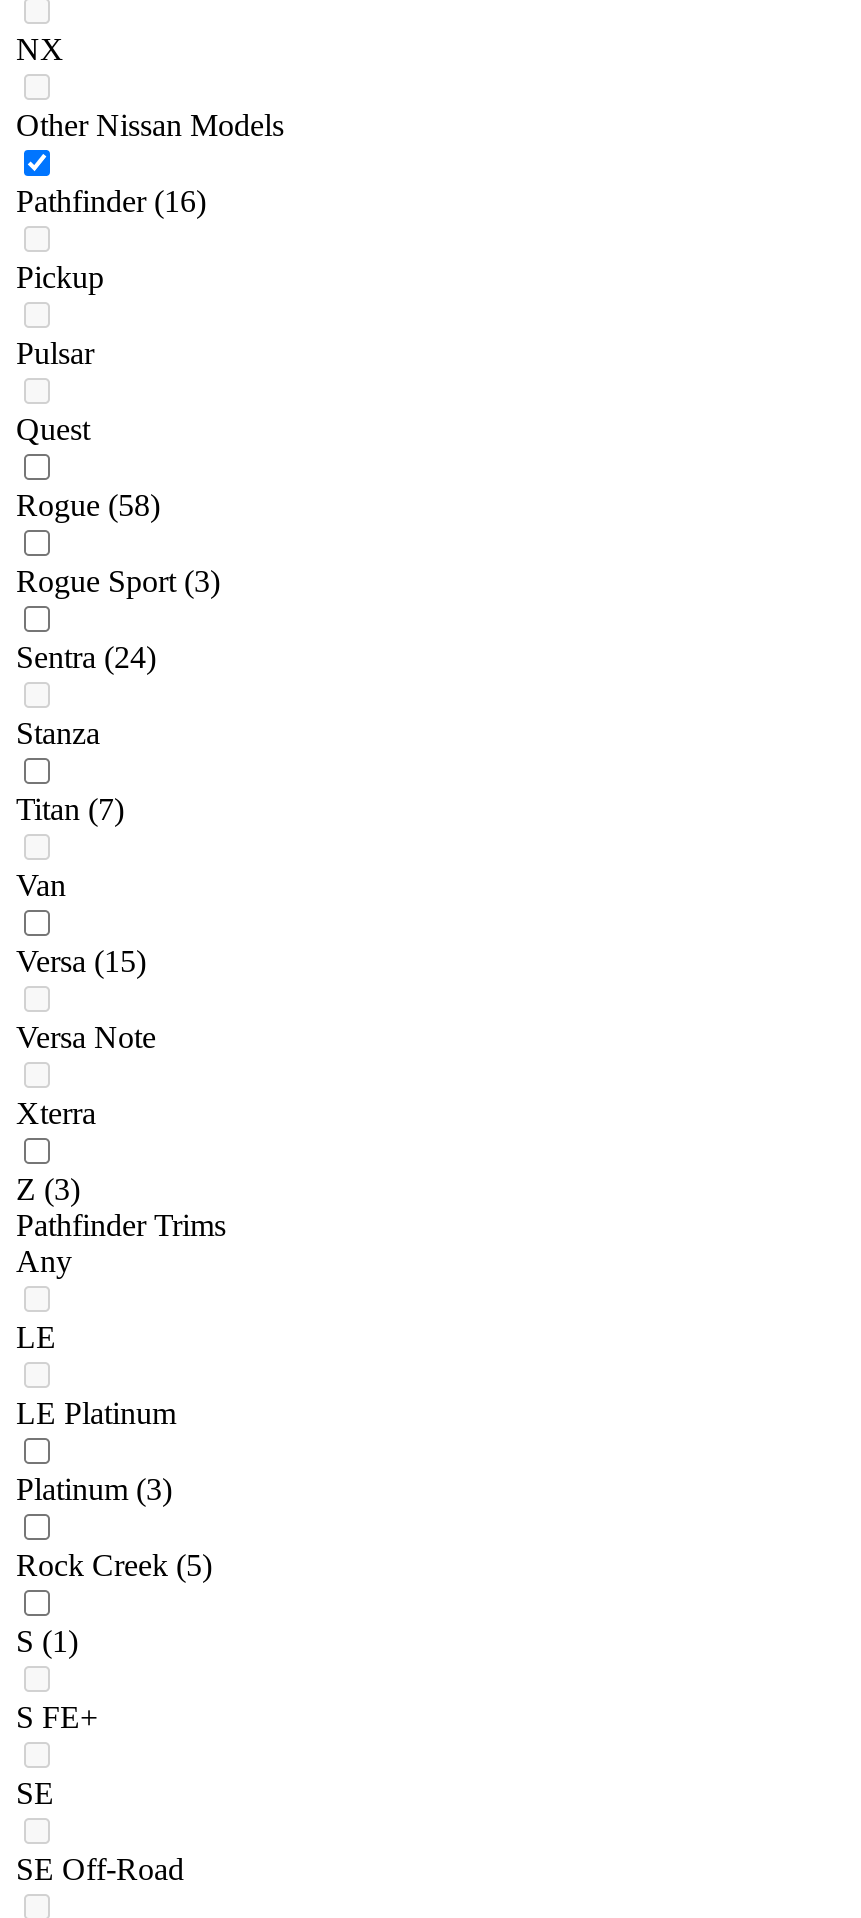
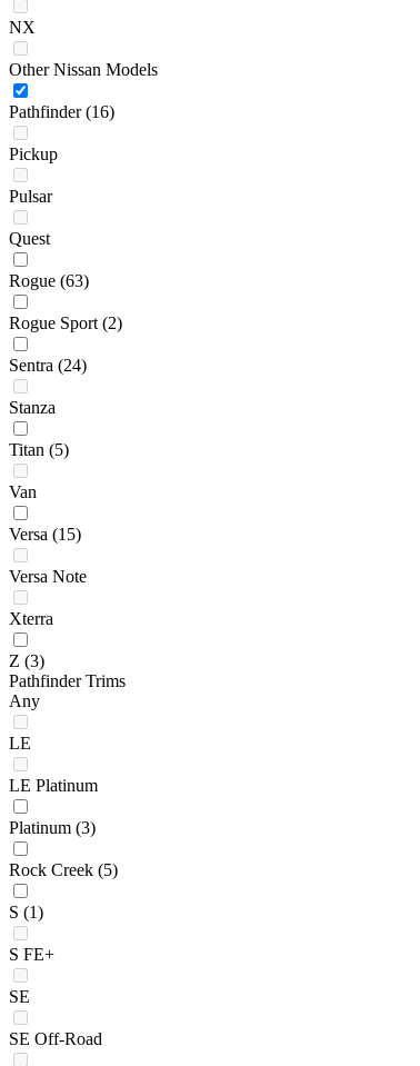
[16,489,160,523] Rogue (58) -> [9,272,89,291] Rogue (63)
[16,565,220,599] Rogue Sport (3) -> [9,314,122,333] Rogue Sport (2)
[16,793,124,827] Titan (7) -> [9,441,69,460] Titan (5)

